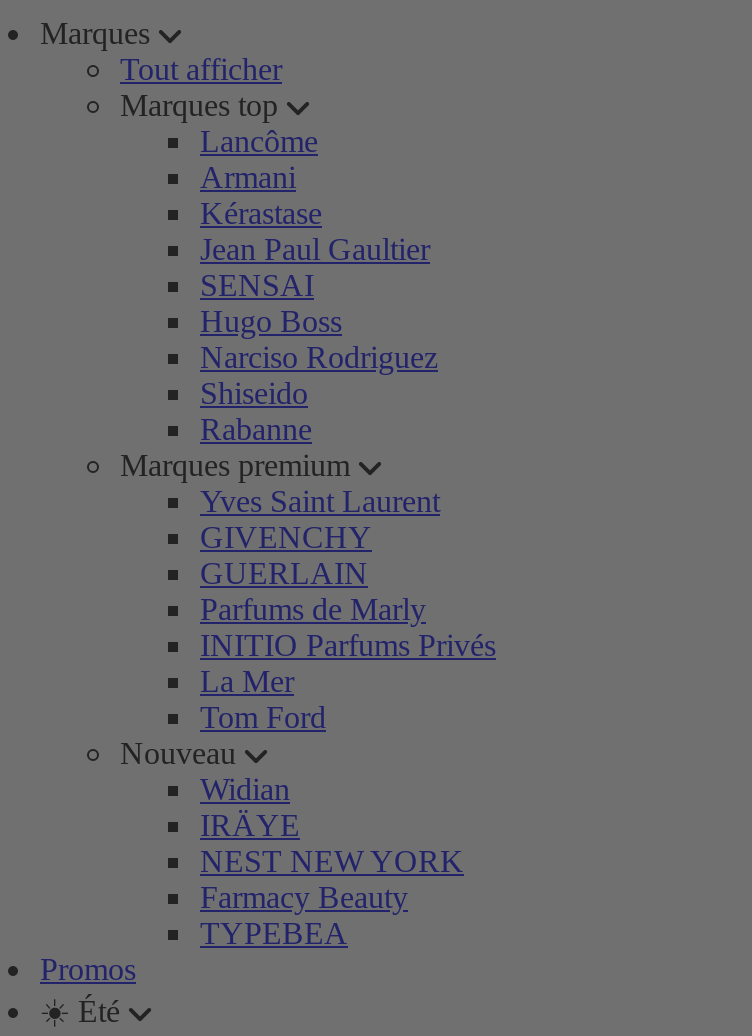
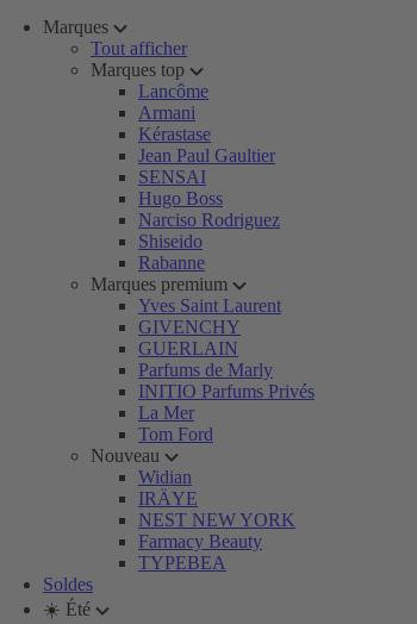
[40,952,136,986] Promos -> [43,574,93,594] Soldes

